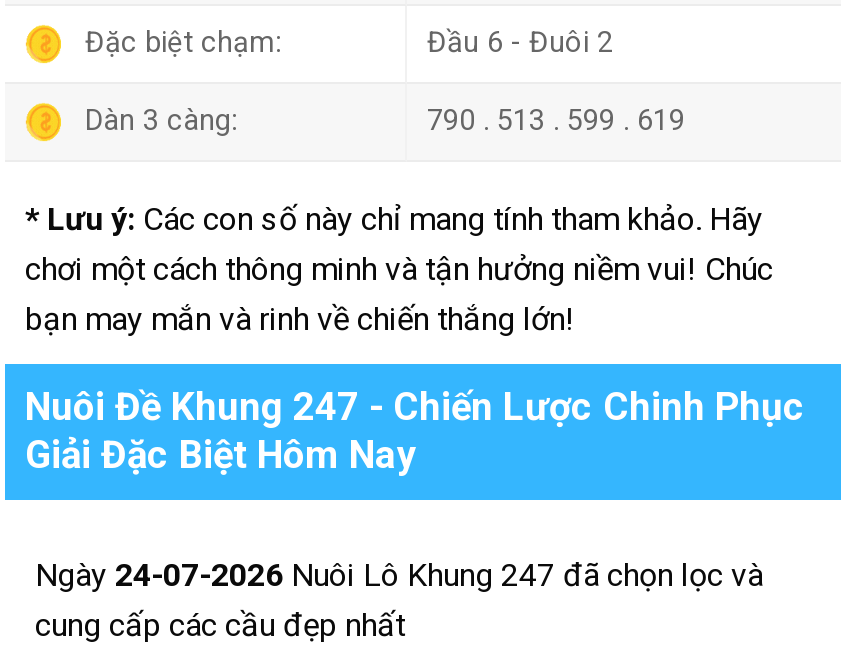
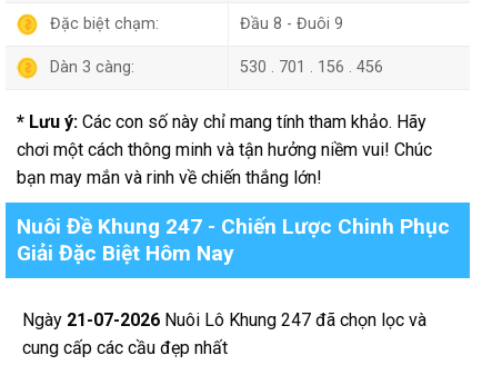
[427,25,613,59] Đầu 6 - Đuôi 2 -> [240,14,343,33] Đầu 8 - Đuôi 9
[427,103,685,137] 790 . 513 . 599 . 619 -> [240,58,383,76] 530 . 701 . 156 . 456
[35,555,763,593] Ngày 24-07-2026 Nuôi Lô Khung 247 đã chọn lọc và -> [22,309,426,330] Ngày 21-07-2026 Nuôi Lô Khung 247 đã chọn lọc và

